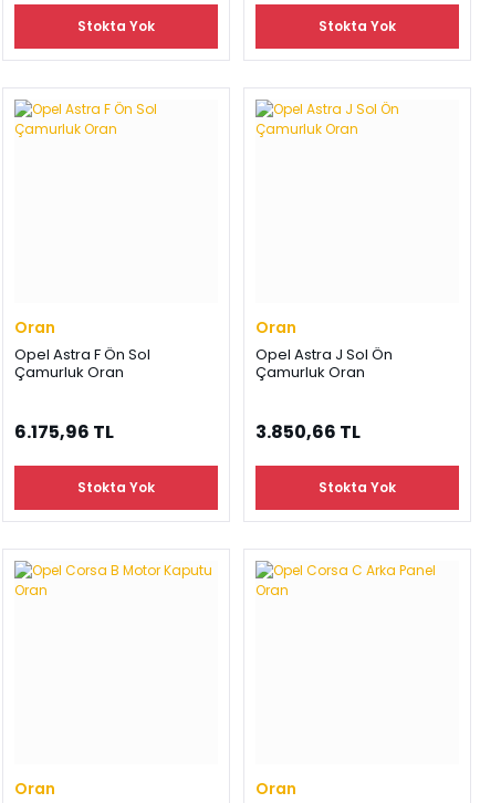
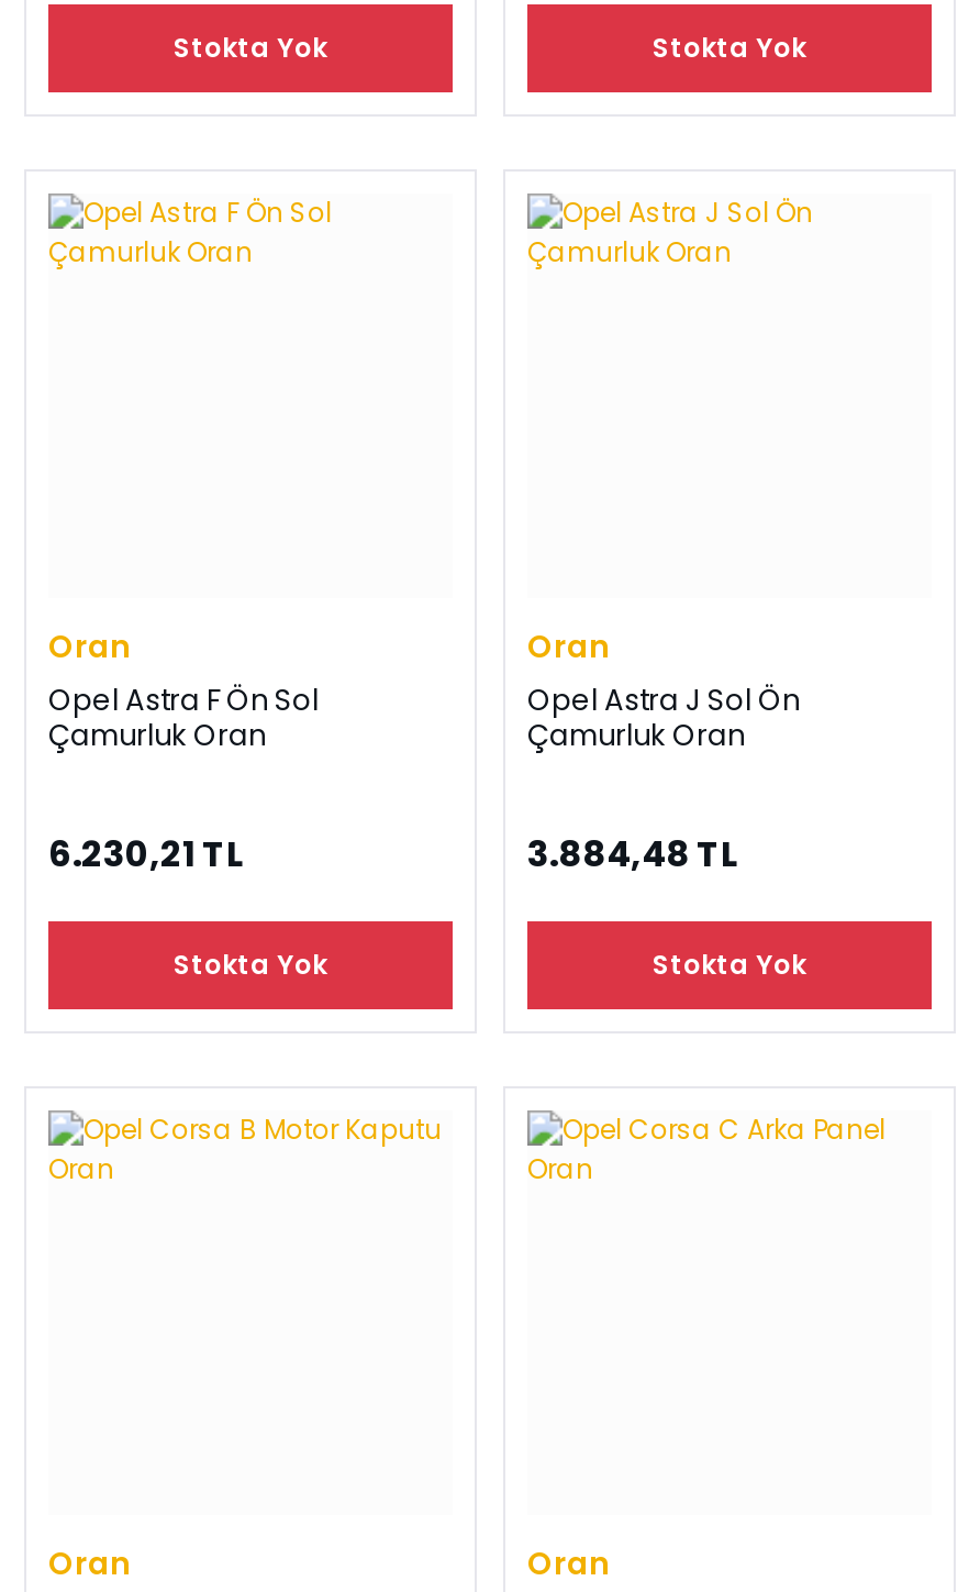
[14,419,114,445] 6.175,96 TL -> [48,829,244,879] 6.230,21 TL
[255,419,361,445] 3.850,66 TL -> [527,829,738,879] 3.884,48 TL

